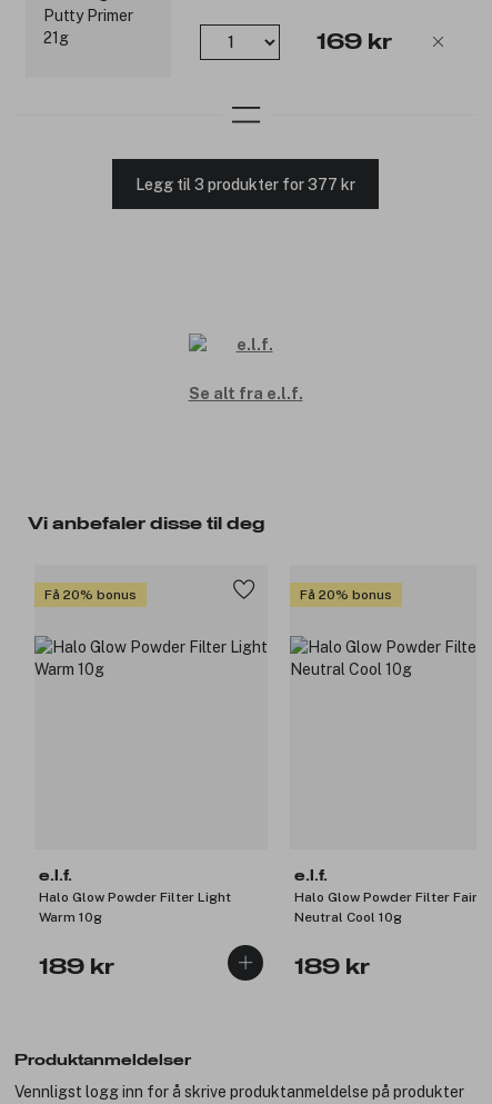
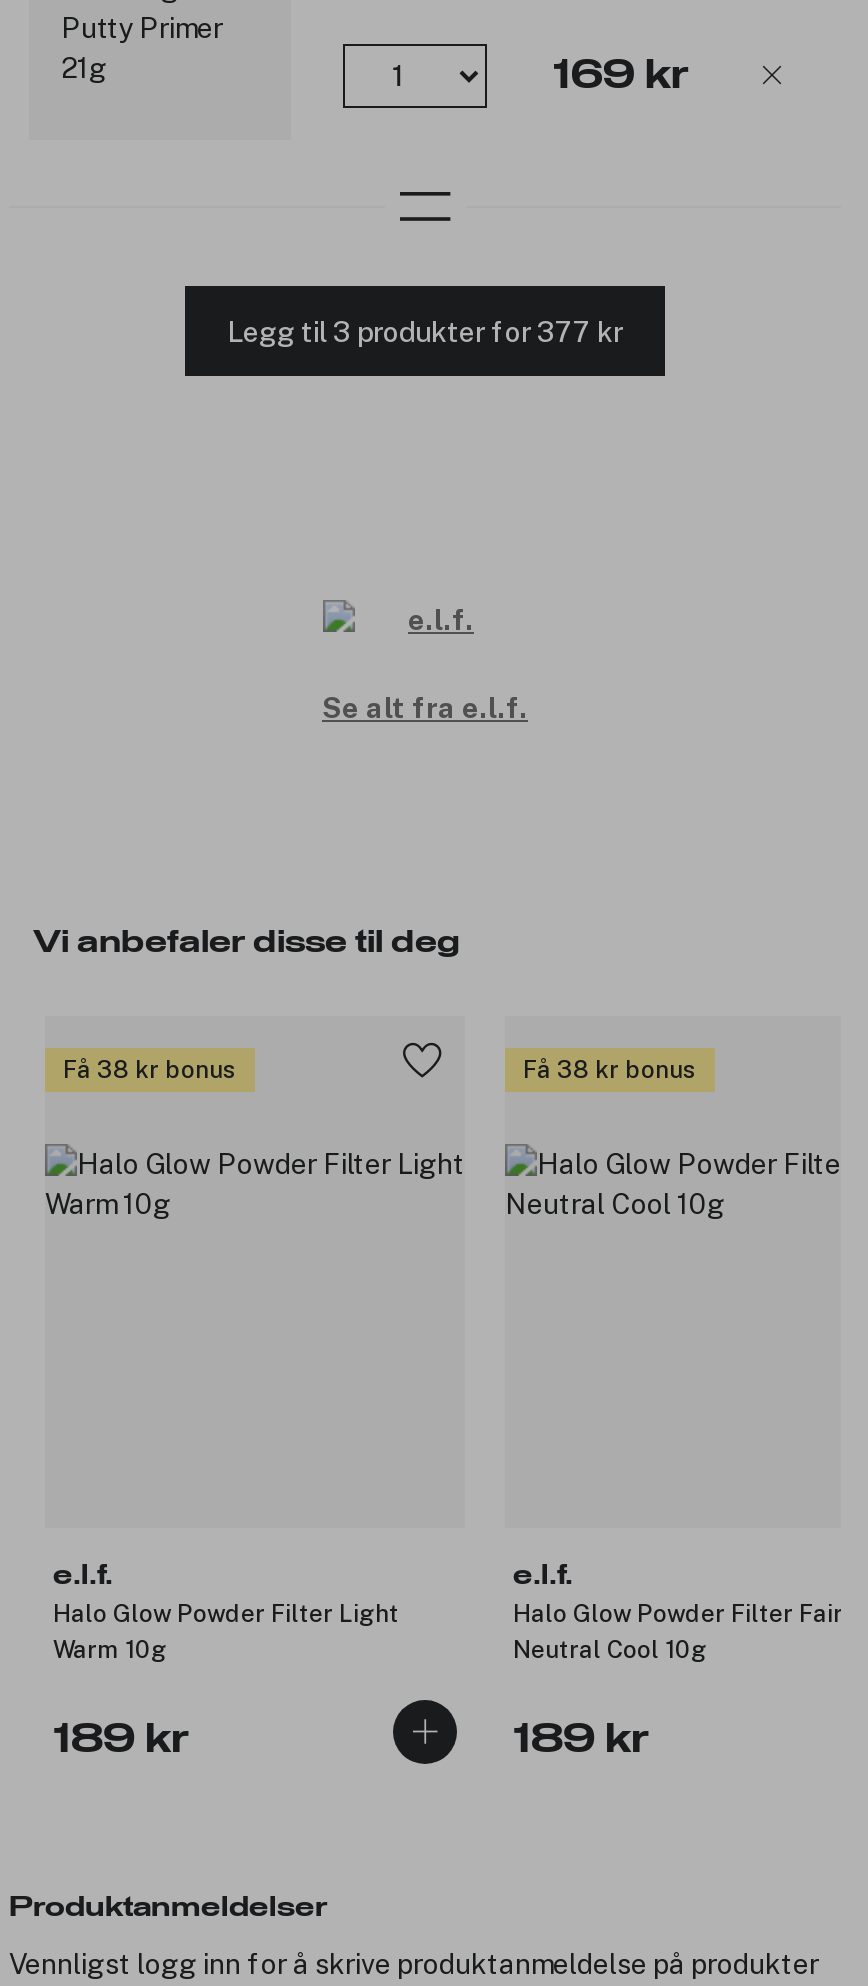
[44,587,137,603] Få 20% bonus -> [63,1056,237,1084] Få 38 kr bonus
[300,587,392,603] Få 20% bonus -> [523,1056,697,1084] Få 38 kr bonus

